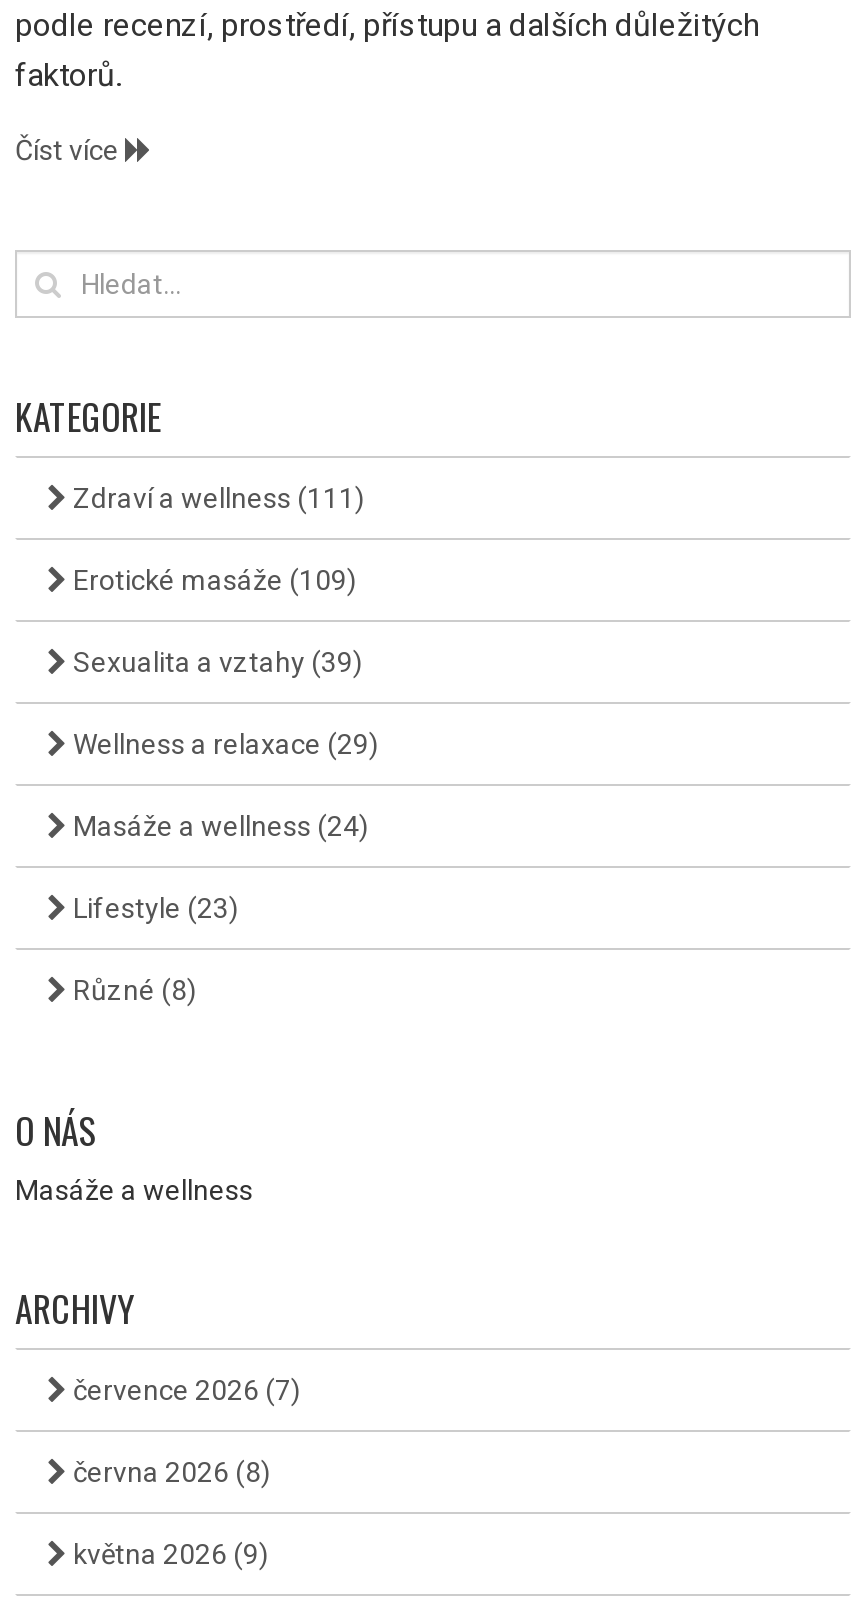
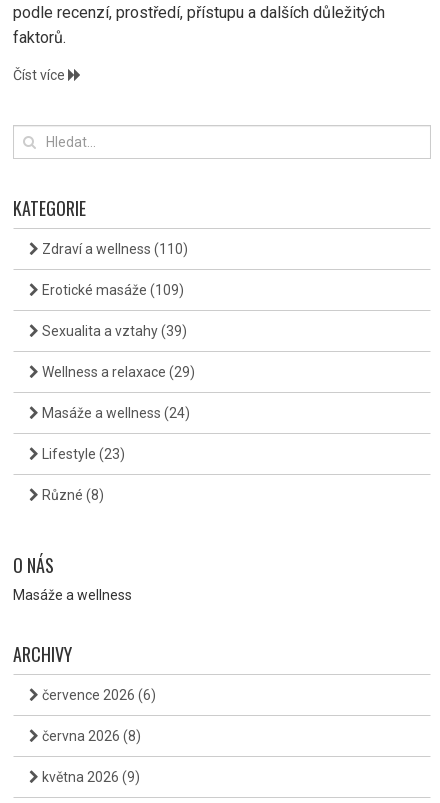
[67,482,365,514] Zdraví a wellness (111) -> [39,241,188,257] Zdraví a wellness (110)
[67,1374,301,1406] července 2026 (7) -> [39,687,156,703] července 2026 (6)

